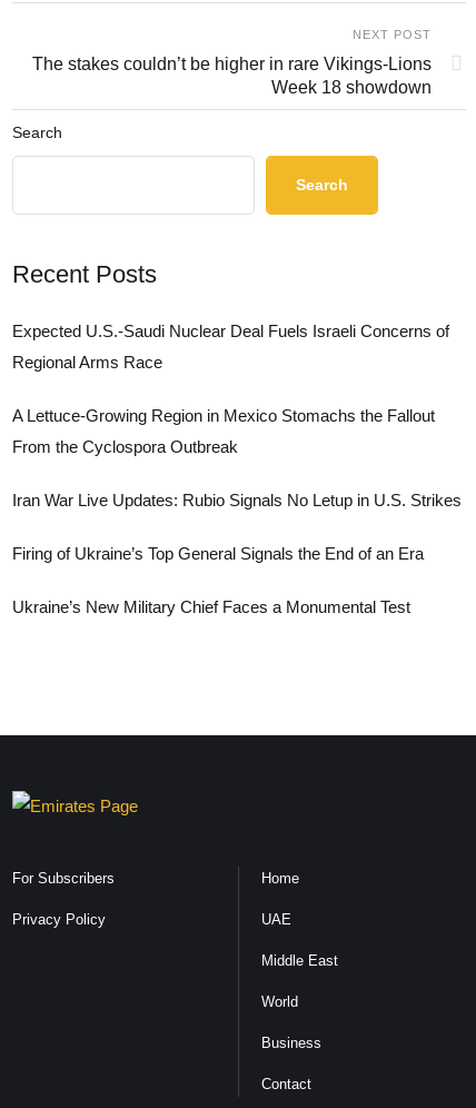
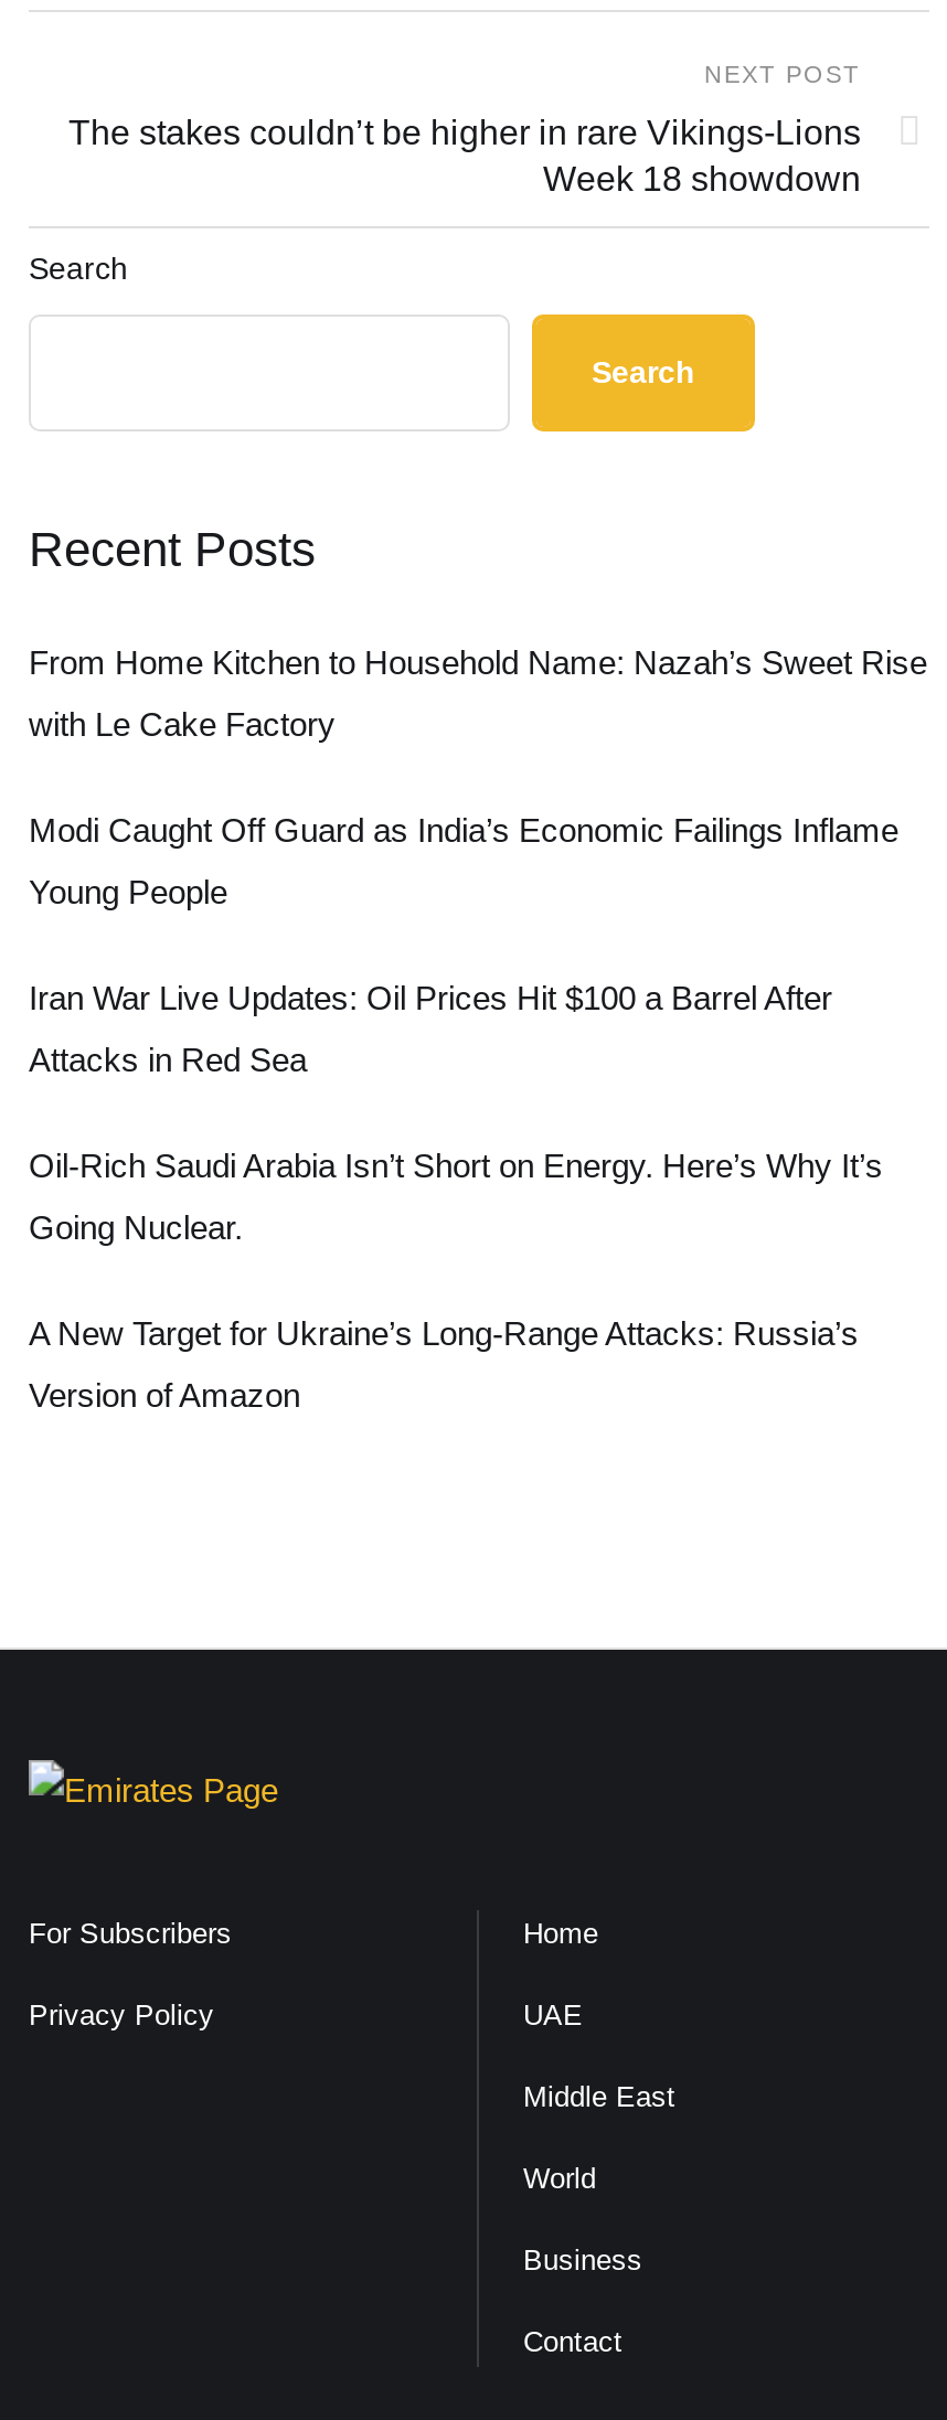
[12,321,462,616] Expected U.S.-Saudi Nuclear Deal Fuels Israeli Concerns of | Regional Arms Race | A Lettuce-Growing Region in Mexico Stomachs the Fallout | From the Cyclospora Outbreak | Iran War Live Updates: Rubio Signals No Letup in U.S. Strikes | Firing of Ukraine’s Top General Signals the End of an Era | Ukraine’s New Military Chief Faces a Monumental Test -> [29,643,927,1413] From Home Kitchen to Household Name: Nazah’s Sweet Rise | with Le Cake Factory | Modi Caught Off Guard as India’s Economic Failings Inflame | Young People | Iran War Live Updates: Oil Prices Hit $100 a Barrel After | Attacks in Red Sea | Oil-Rich Saudi Arabia Isn’t Short on Energy. Here’s Why It’s | Going Nuclear. | A New Target for Ukraine’s Long-Range Attacks: Russia’s | Version of Amazon

